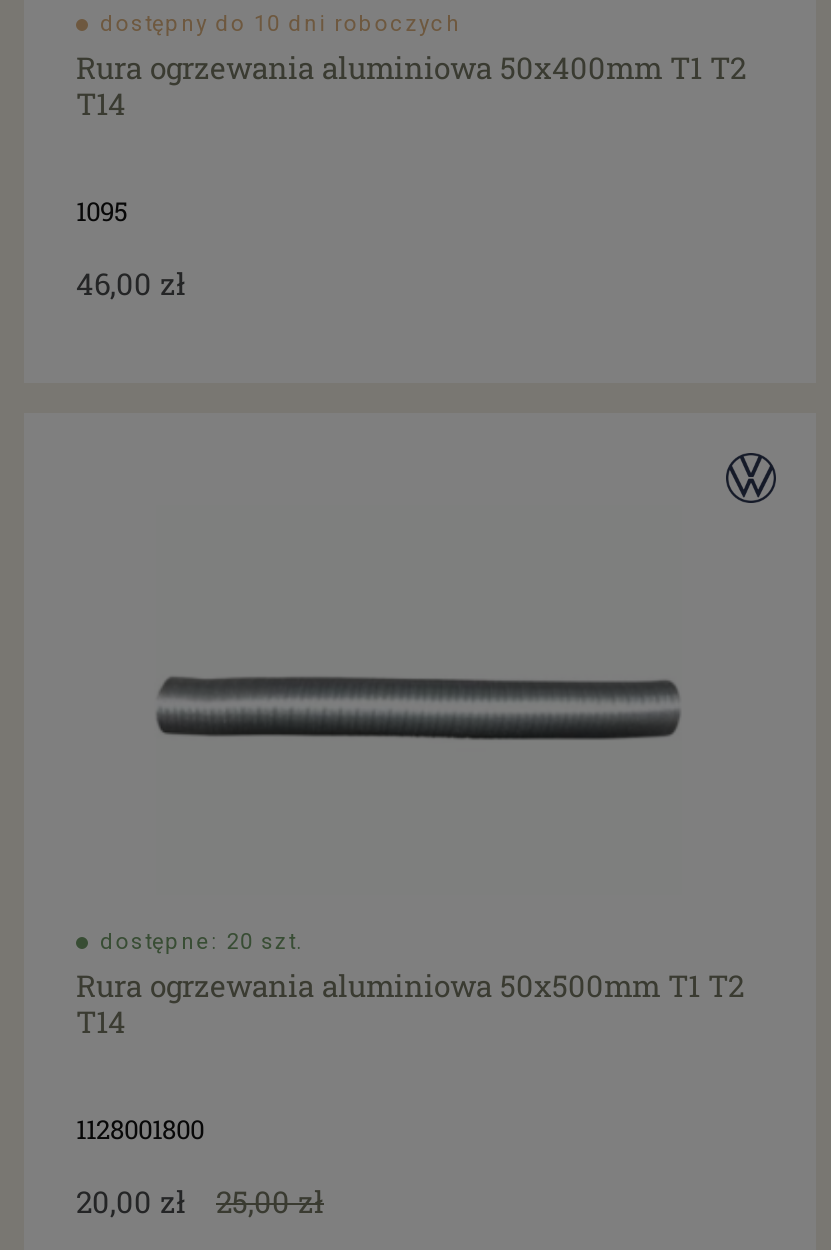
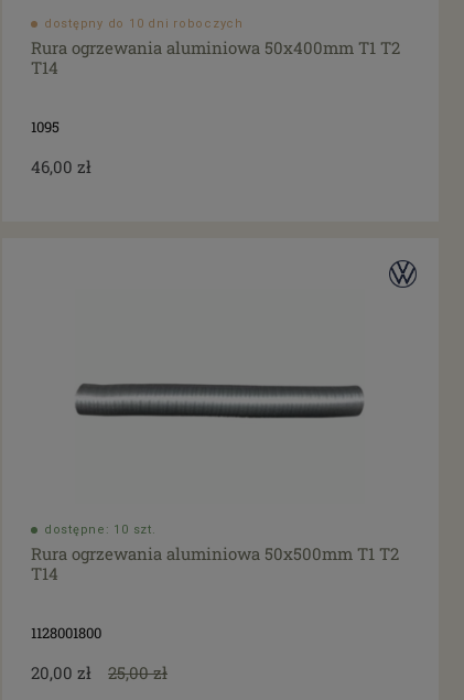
[100,930,303,956] dostępne: 20 szt. -> [44,523,156,537] dostępne: 10 szt.

